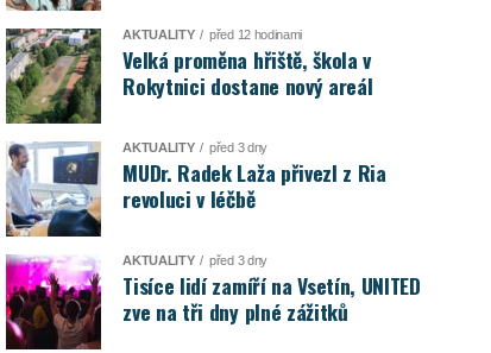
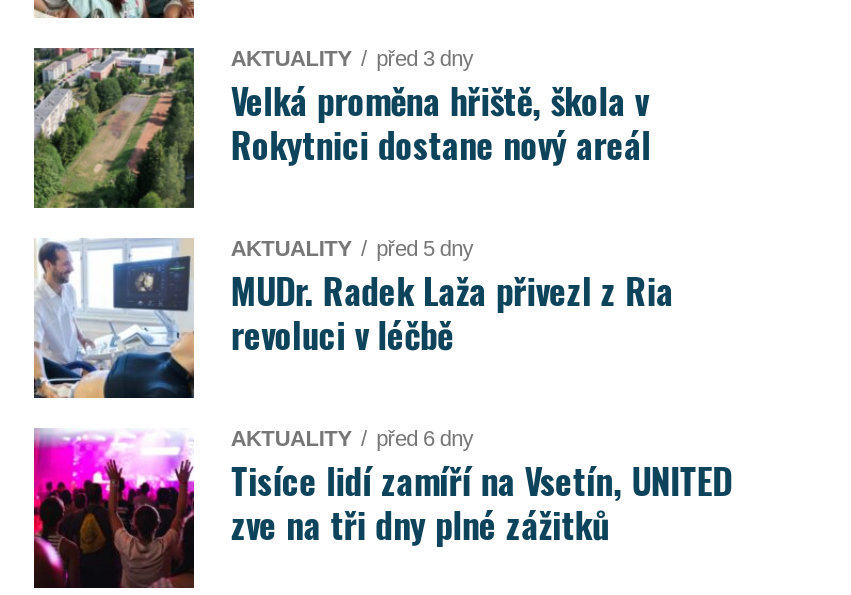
[209,28,302,42] před 12 hodinami -> [376,47,474,71] před 3 dny
[123,141,267,155] AKTUALITY před 3 dny -> [231,237,474,261] AKTUALITY před 5 dny
[123,254,267,268] AKTUALITY před 3 dny -> [231,427,474,451] AKTUALITY před 6 dny

